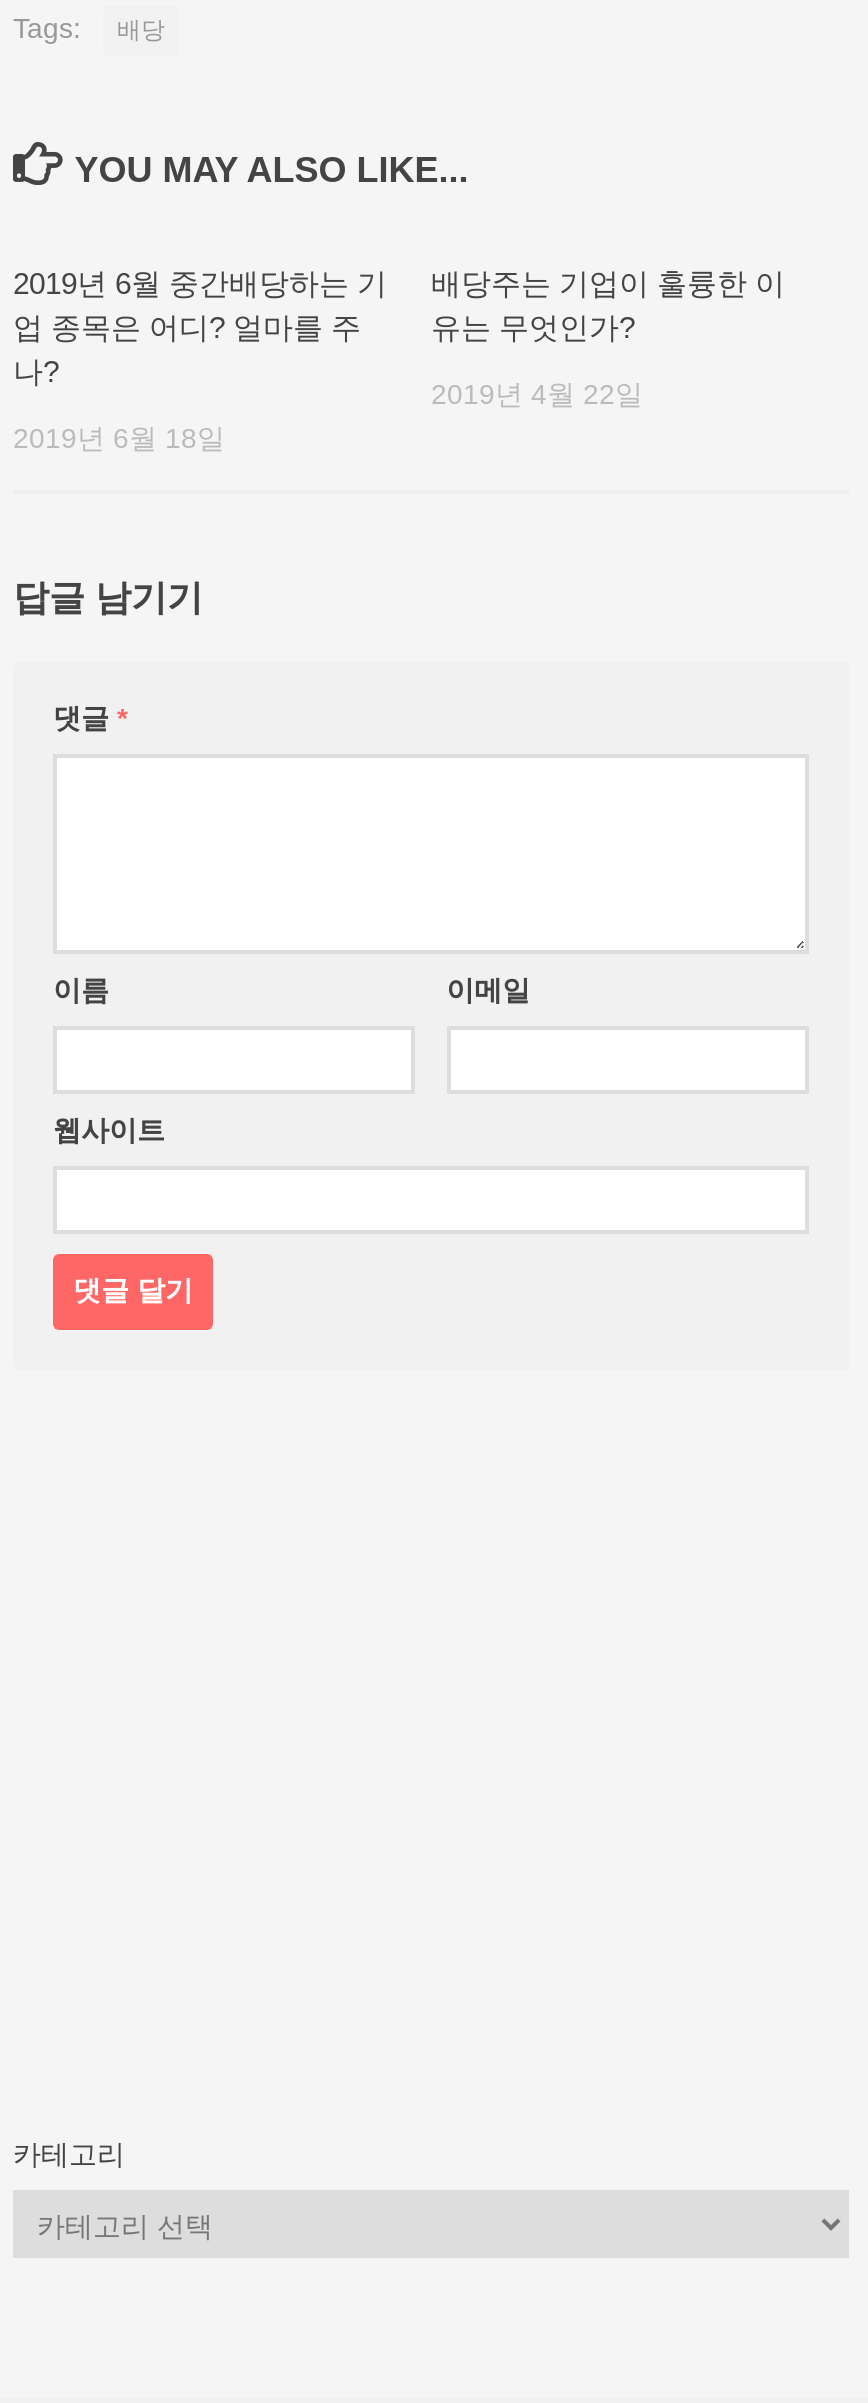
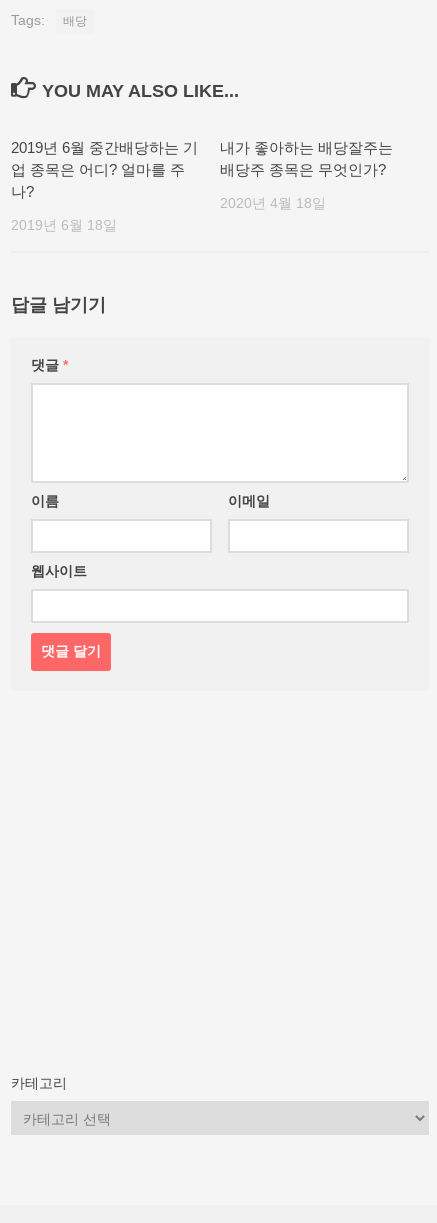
[431,266,785,344] 배당주는 기업이 훌륭한 이 | 유는 무엇인가? -> [220,139,393,178] 내가 좋아하는 배당잘주는 | 배당주 종목은 무엇인가?
[431,378,643,410] 2019년 4월 22일 -> [220,195,326,211] 2020년 4월 18일

